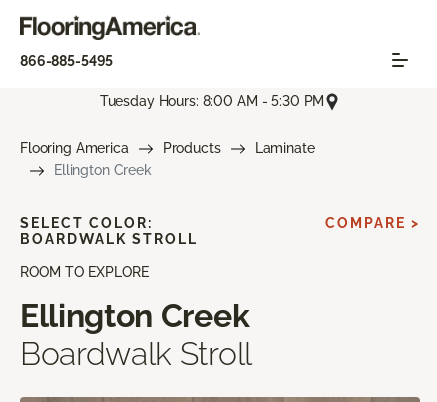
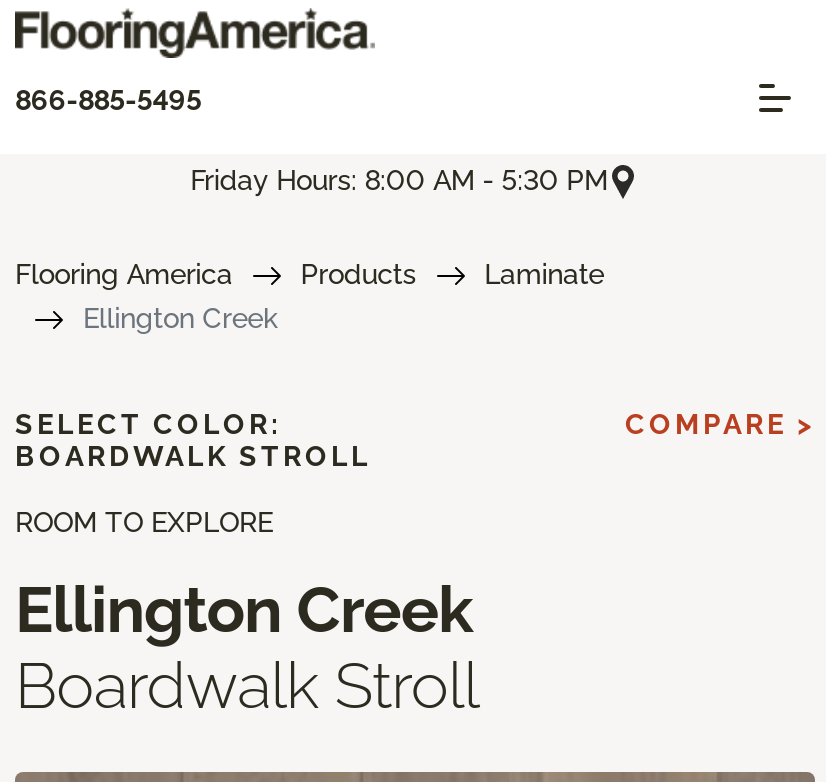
[100,93,324,109] Tuesday Hours: 8:00 AM - 5:30 PM -> [190,164,608,196] Friday Hours: 8:00 AM - 5:30 PM

